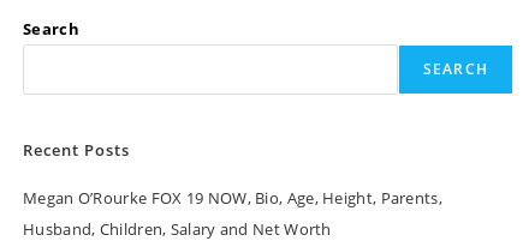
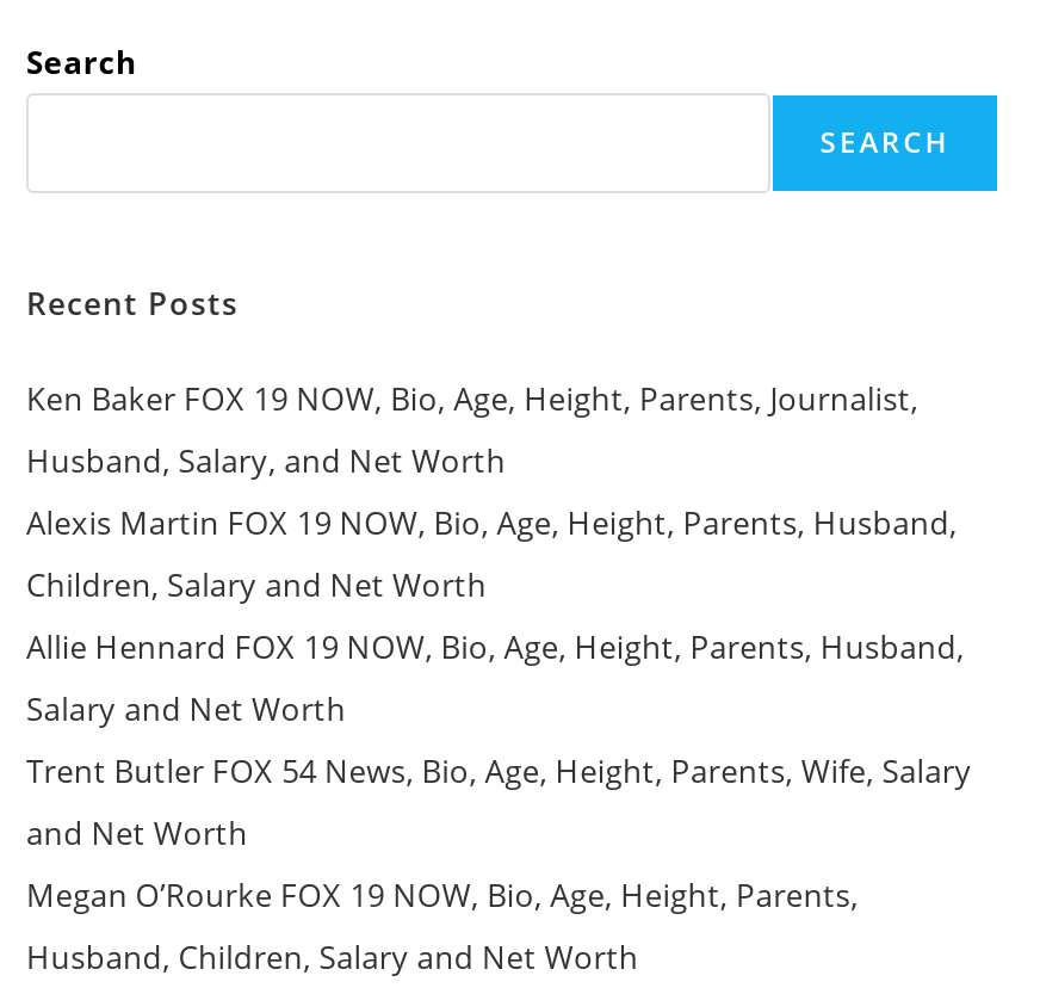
none -> [26,377,972,854] Ken Baker FOX 19 NOW, Bio, Age, Height, Parents, Journalist, | Husband, Salary, and Net Worth | Alexis Martin FOX 19 NOW, Bio, Age, Height, Parents, Husband, | Children, Salary and Net Worth | Allie Hennard FOX 19 NOW, Bio, Age, Height, Parents, Husband, | Salary and Net Worth | Trent Butler FOX 54 News, Bio, Age, Height, Parents, Wife, Salary | and Net Worth

